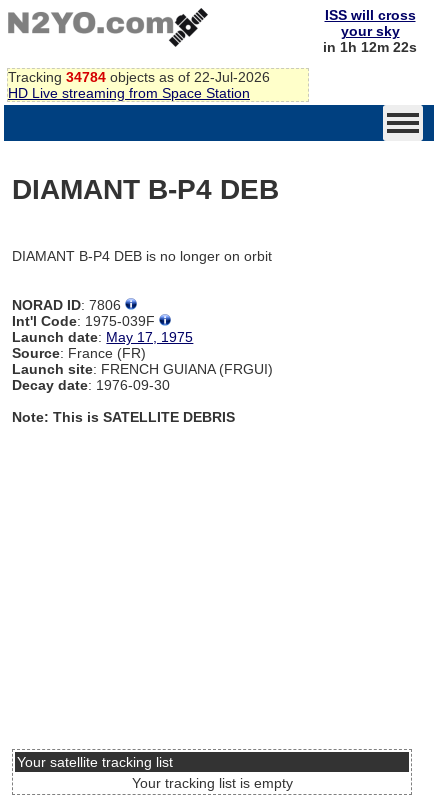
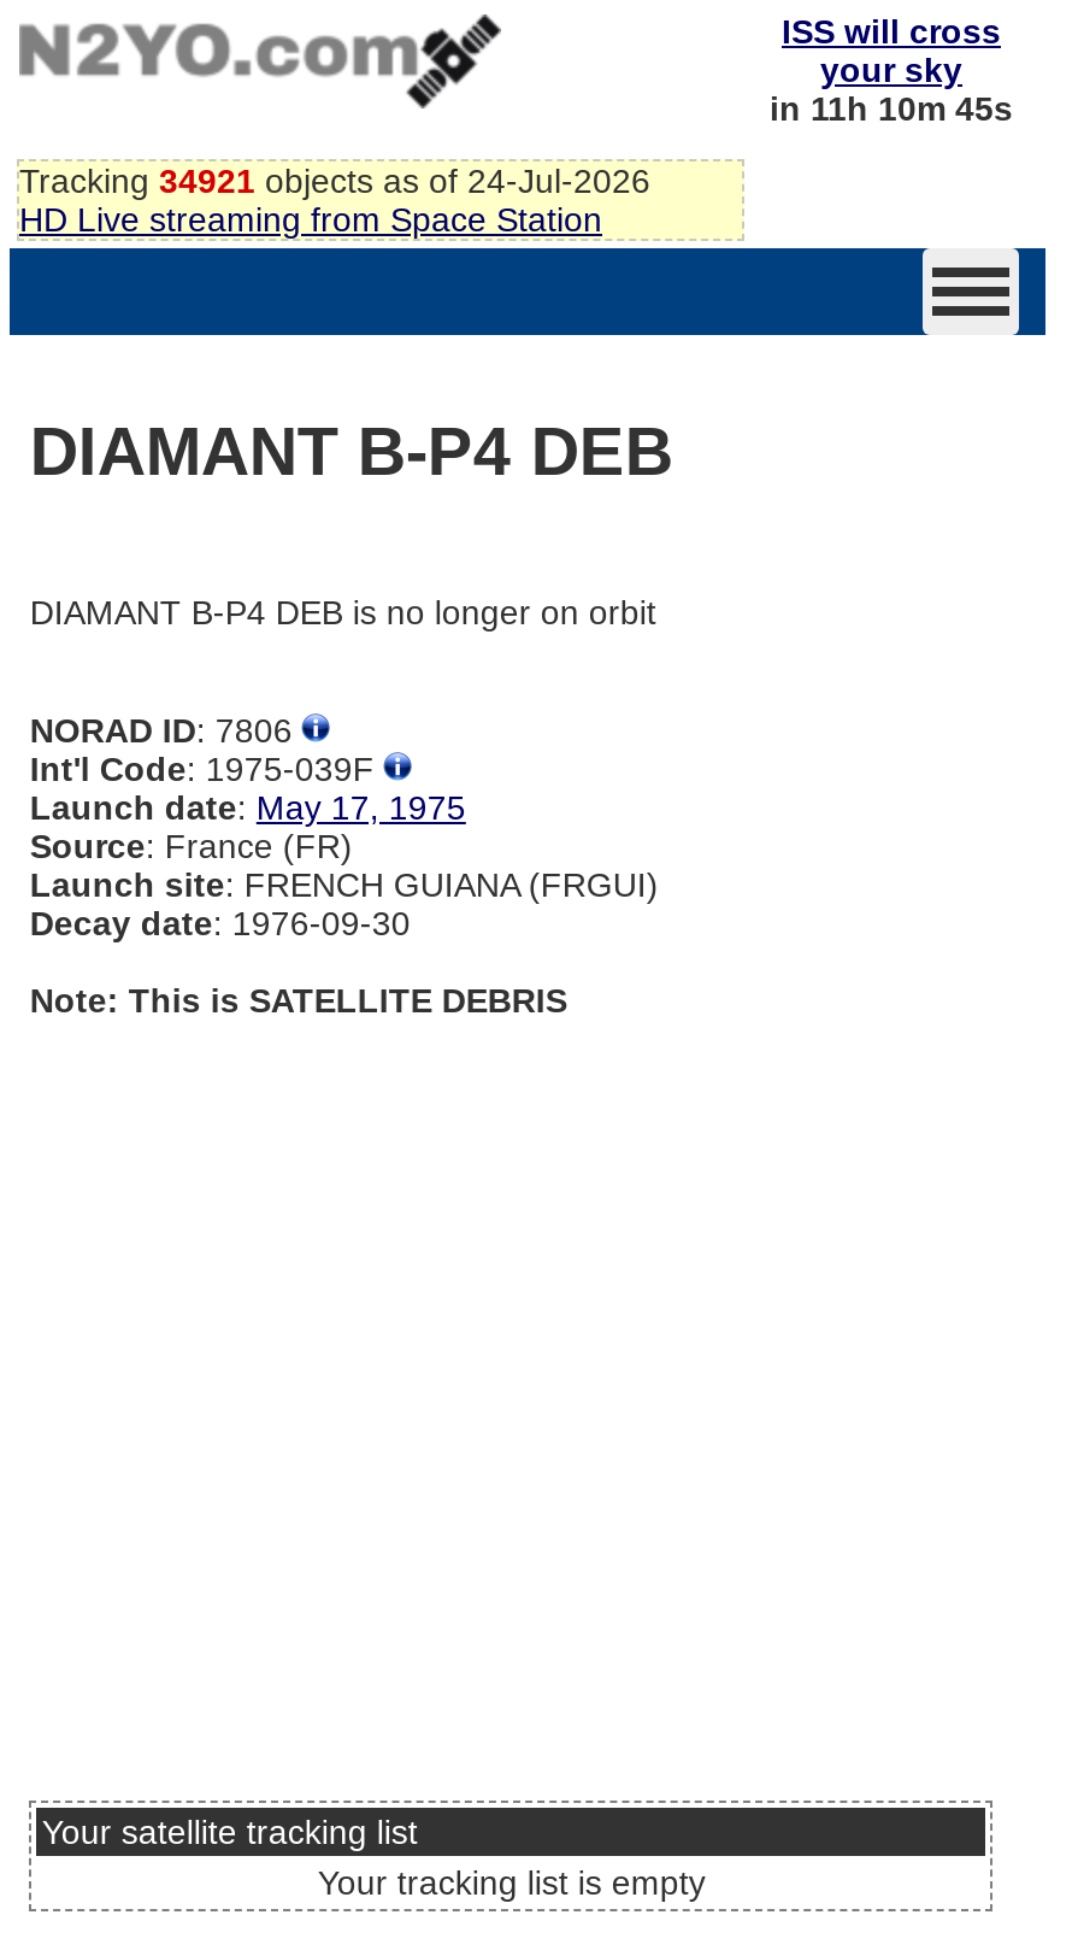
[323,39,417,55] in 1h 12m 22s -> [770,89,1013,128] in 11h 10m 45s
[8,69,270,85] Tracking 34784 objects as of 22-Jul-2026 -> [19,161,650,200] Tracking 34921 objects as of 24-Jul-2026

